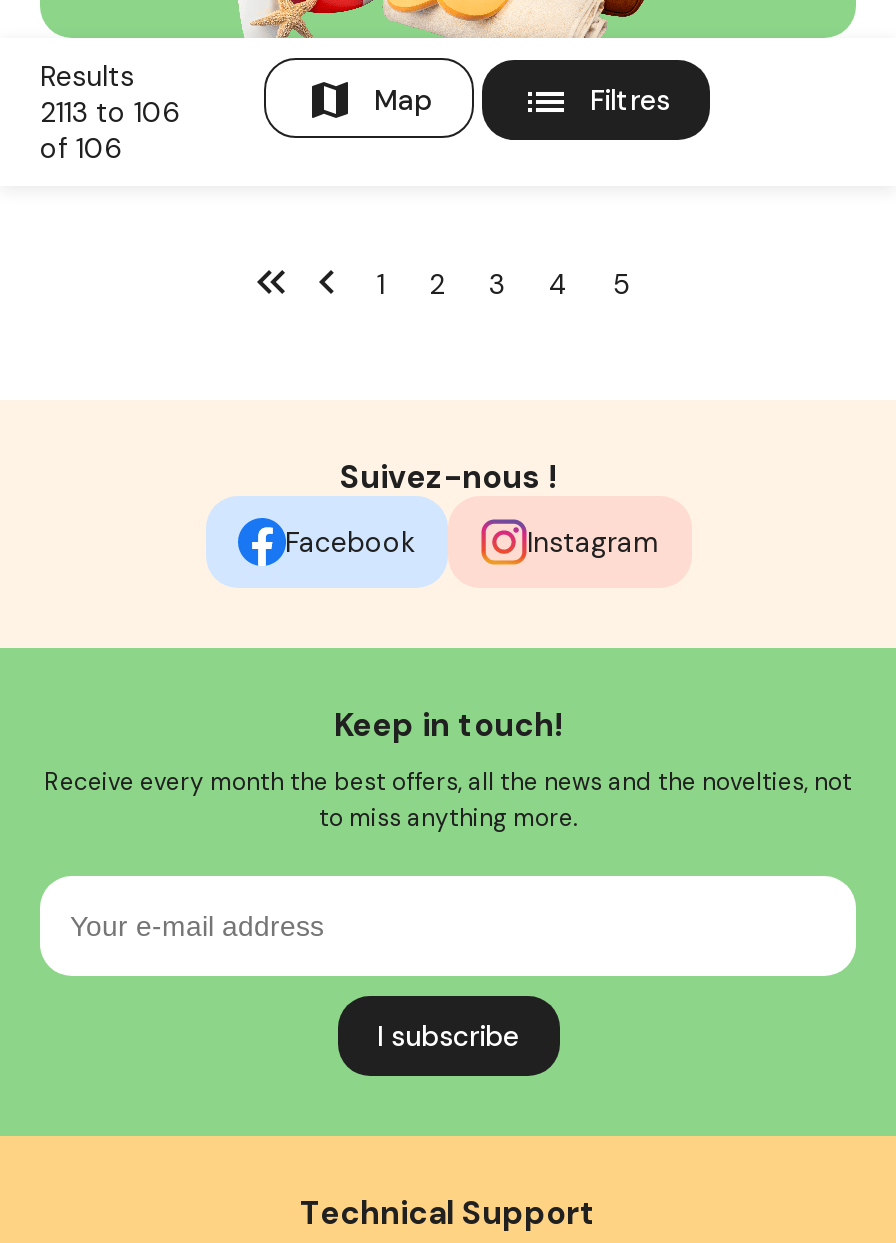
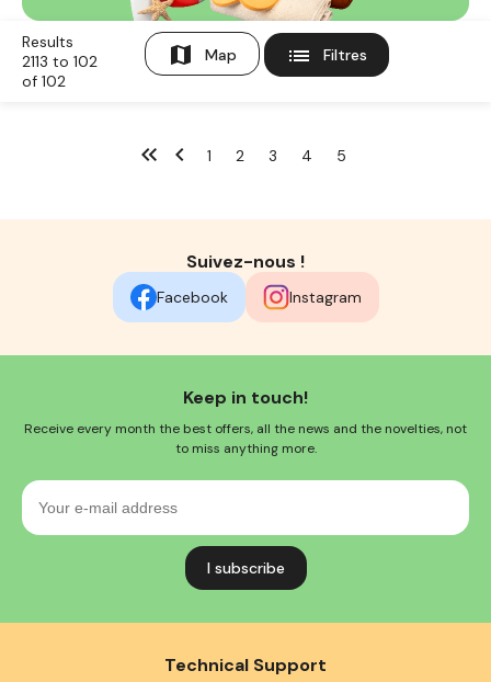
[40,93,180,129] 2113 to 106 -> [22,51,98,71] 2113 to 102
[40,129,122,165] of 106 -> [22,71,66,90] of 102

